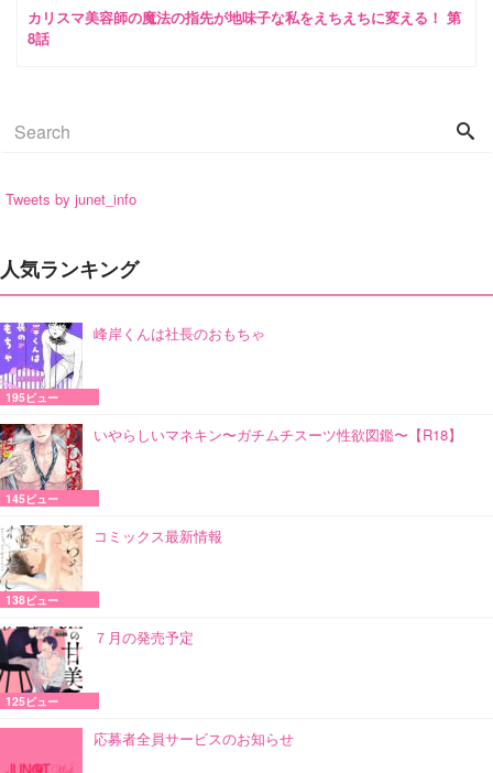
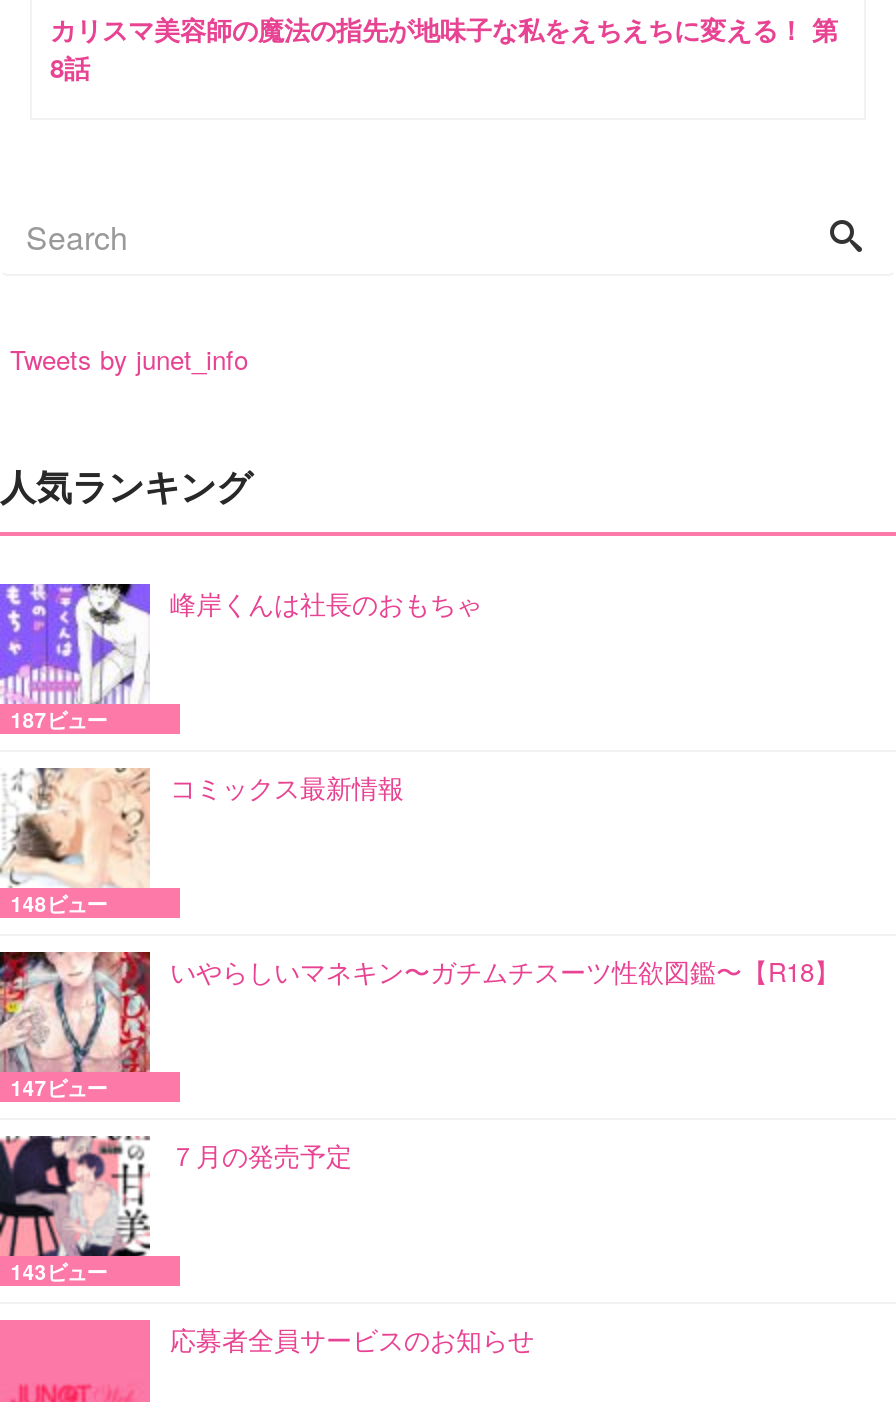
[6,389,59,405] 195ビュー -> [10,704,106,918] 187ビュー | 148ビュー
moved [0,422,462,492] -> [0,948,840,1076]: [image] | いやらしいマネキン〜ガチムチスーツ性欲図鑑〜【R18】
[6,490,59,608] 145ビュー | 138ビュー -> [10,1072,106,1102] 147ビュー
moved [3,525,222,592] -> [6,766,404,888]: [image] | コミックス最新情報
[6,693,59,709] 125ビュー -> [10,1256,106,1286] 143ビュー

